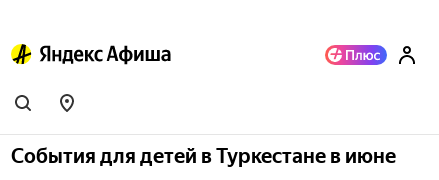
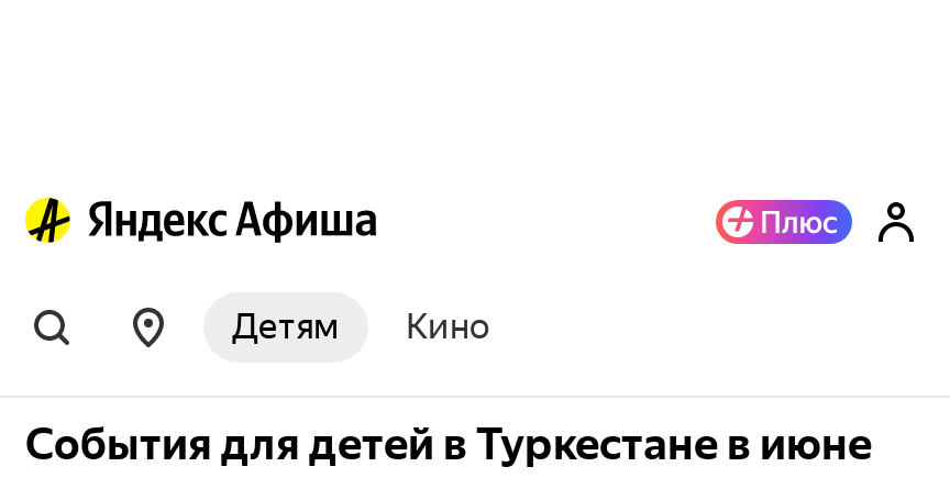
none -> [232,305,489,347] Детям | Кино

